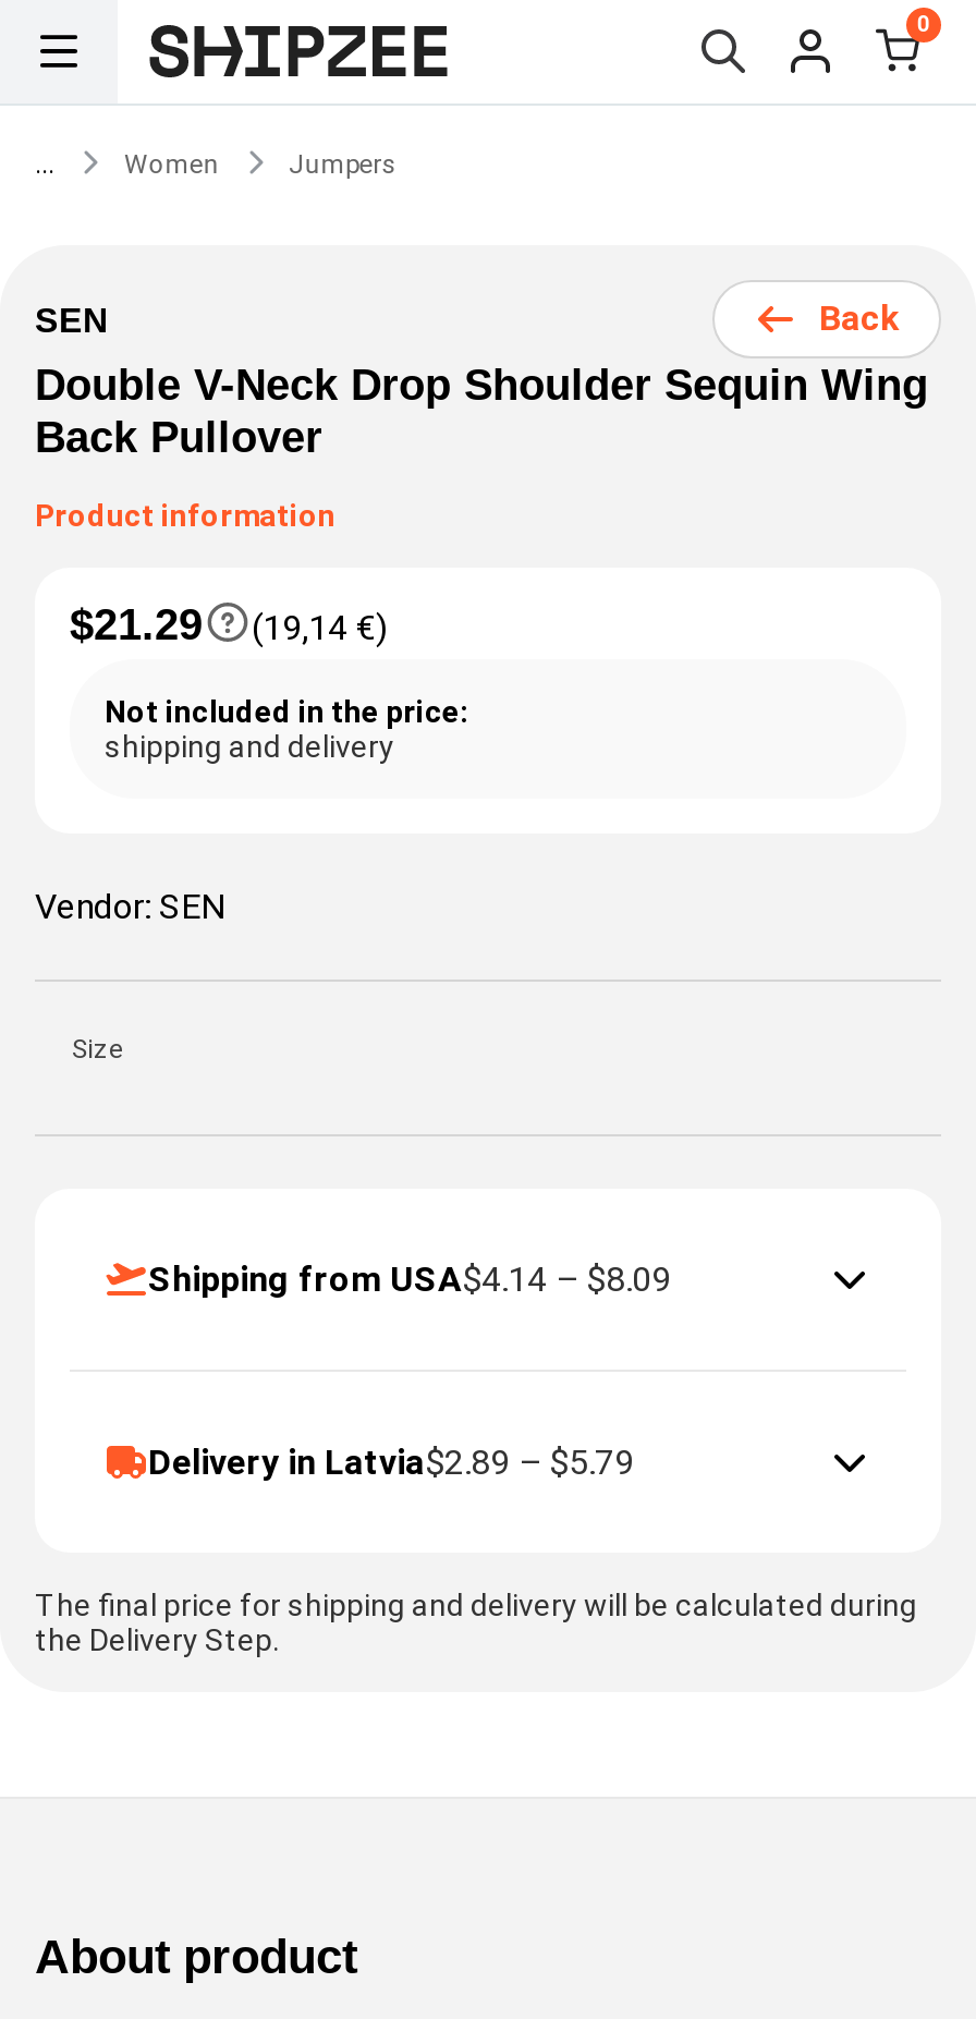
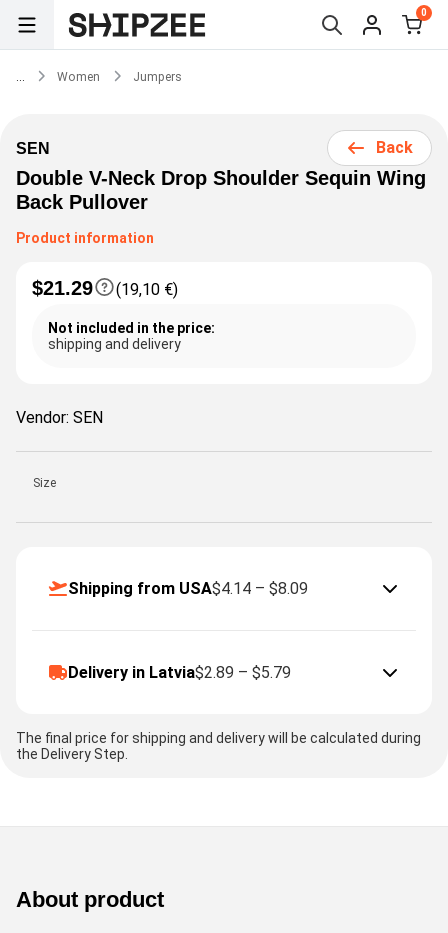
[70,600,387,648] $21.29 (19,14 €) -> [32,277,177,299] $21.29 (19,10 €)

